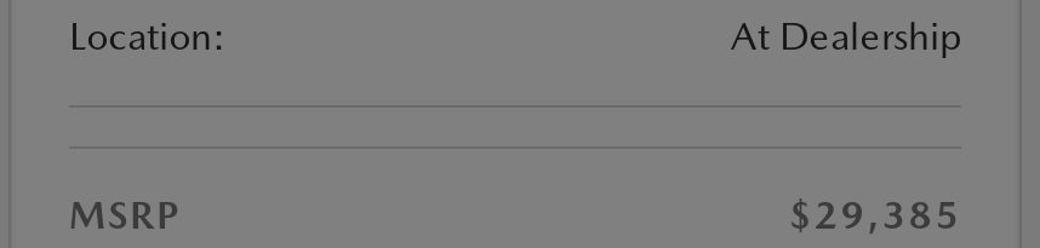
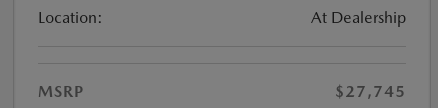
[789,191,961,237] $29,385 -> [335,82,406,101] $27,745

